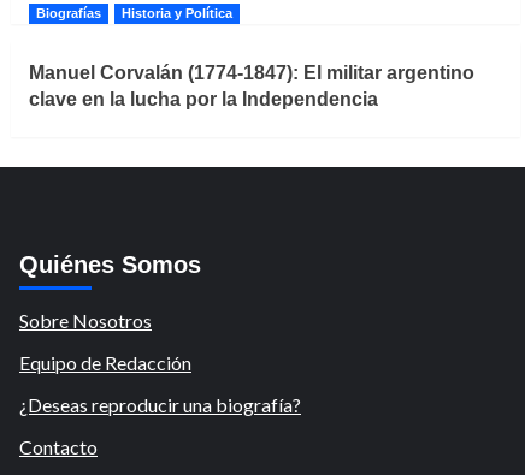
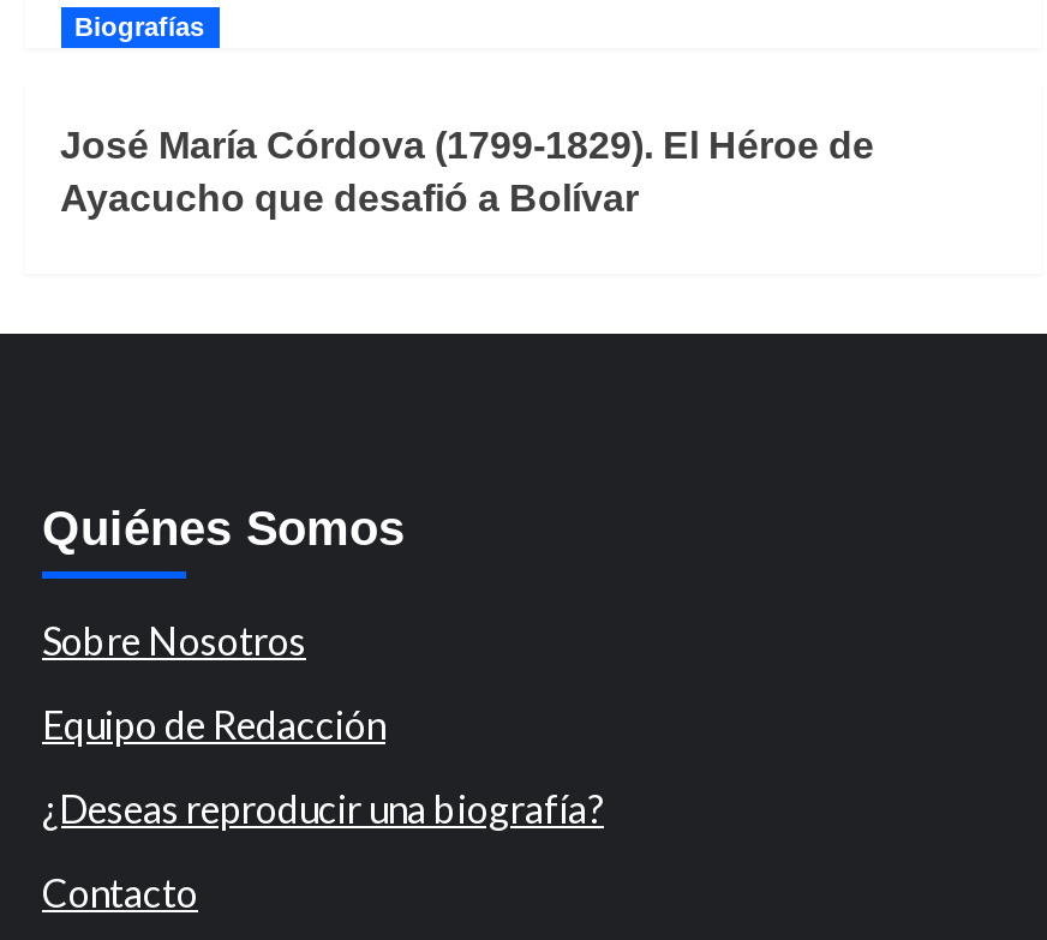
[28,6,474,109] Historia y Política | Manuel Corvalán (1774-1847): El militar argentino | clave en la lucha por la Independencia -> [60,124,874,218] José María Córdova (1799-1829). El Héroe de | Ayacucho que desafió a Bolívar

